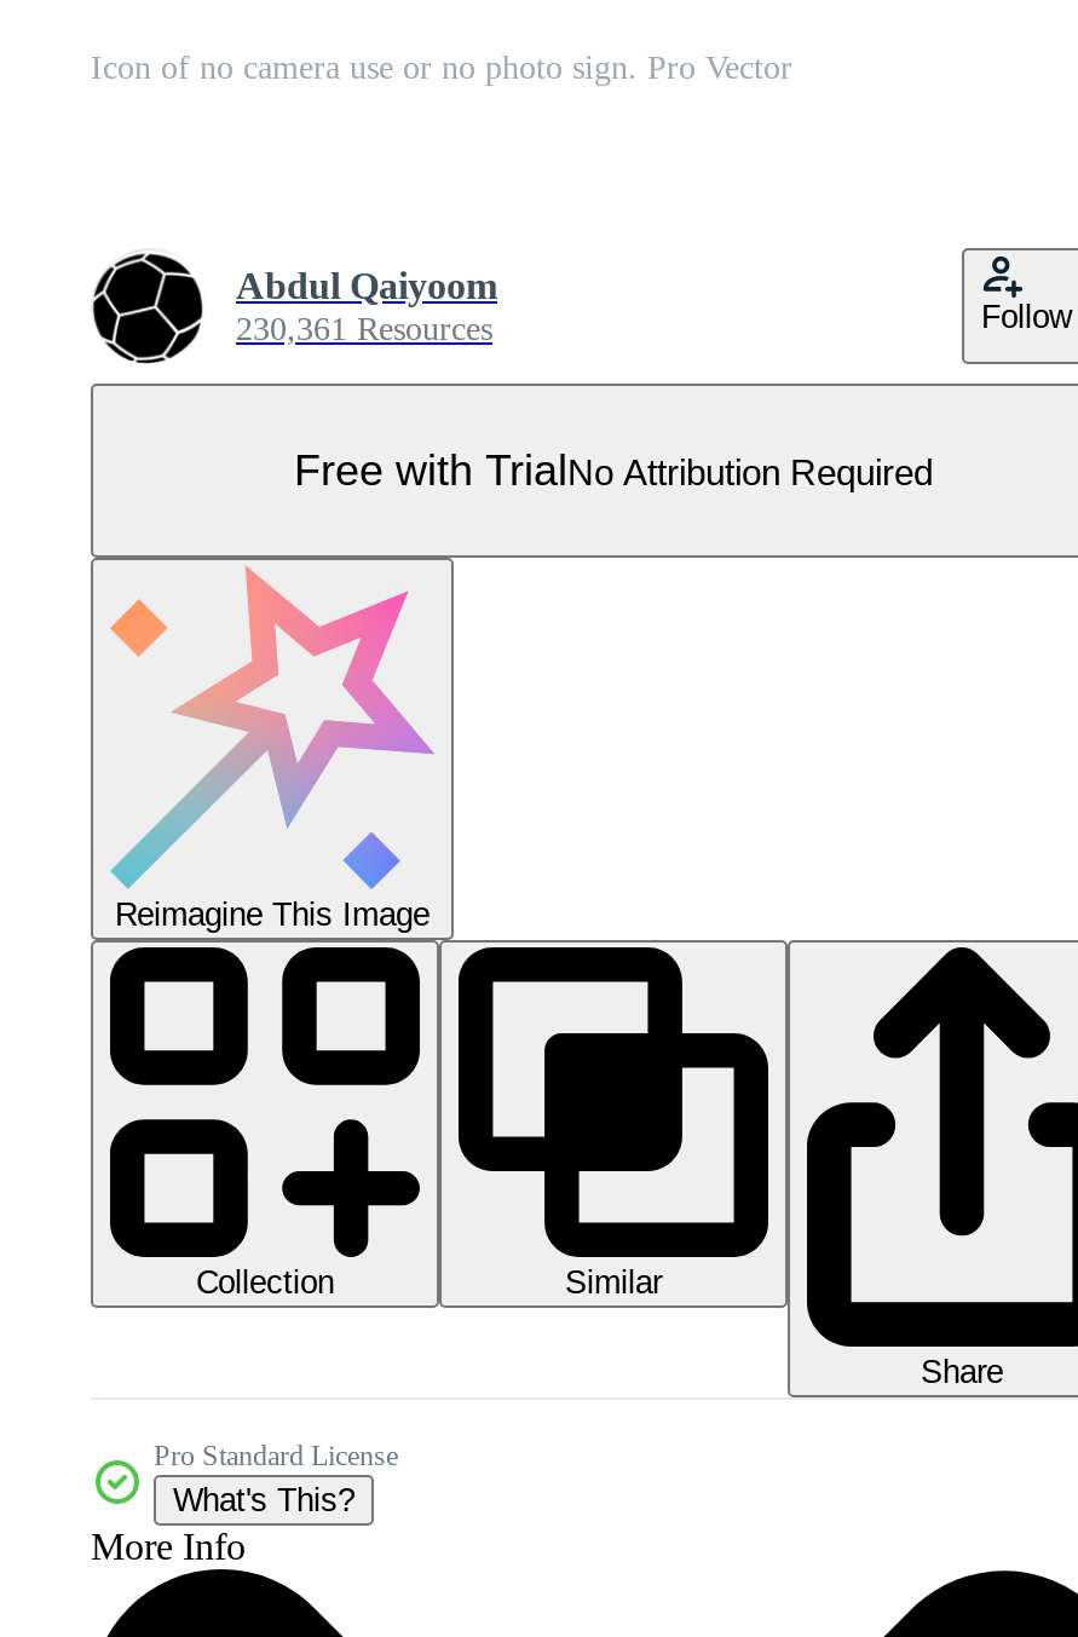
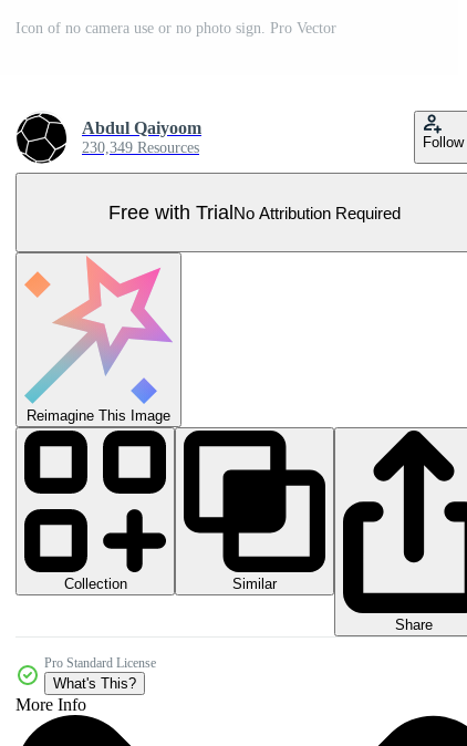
[236,311,492,347] 230,361 Resources -> [82,139,199,156] 230,349 Resources

